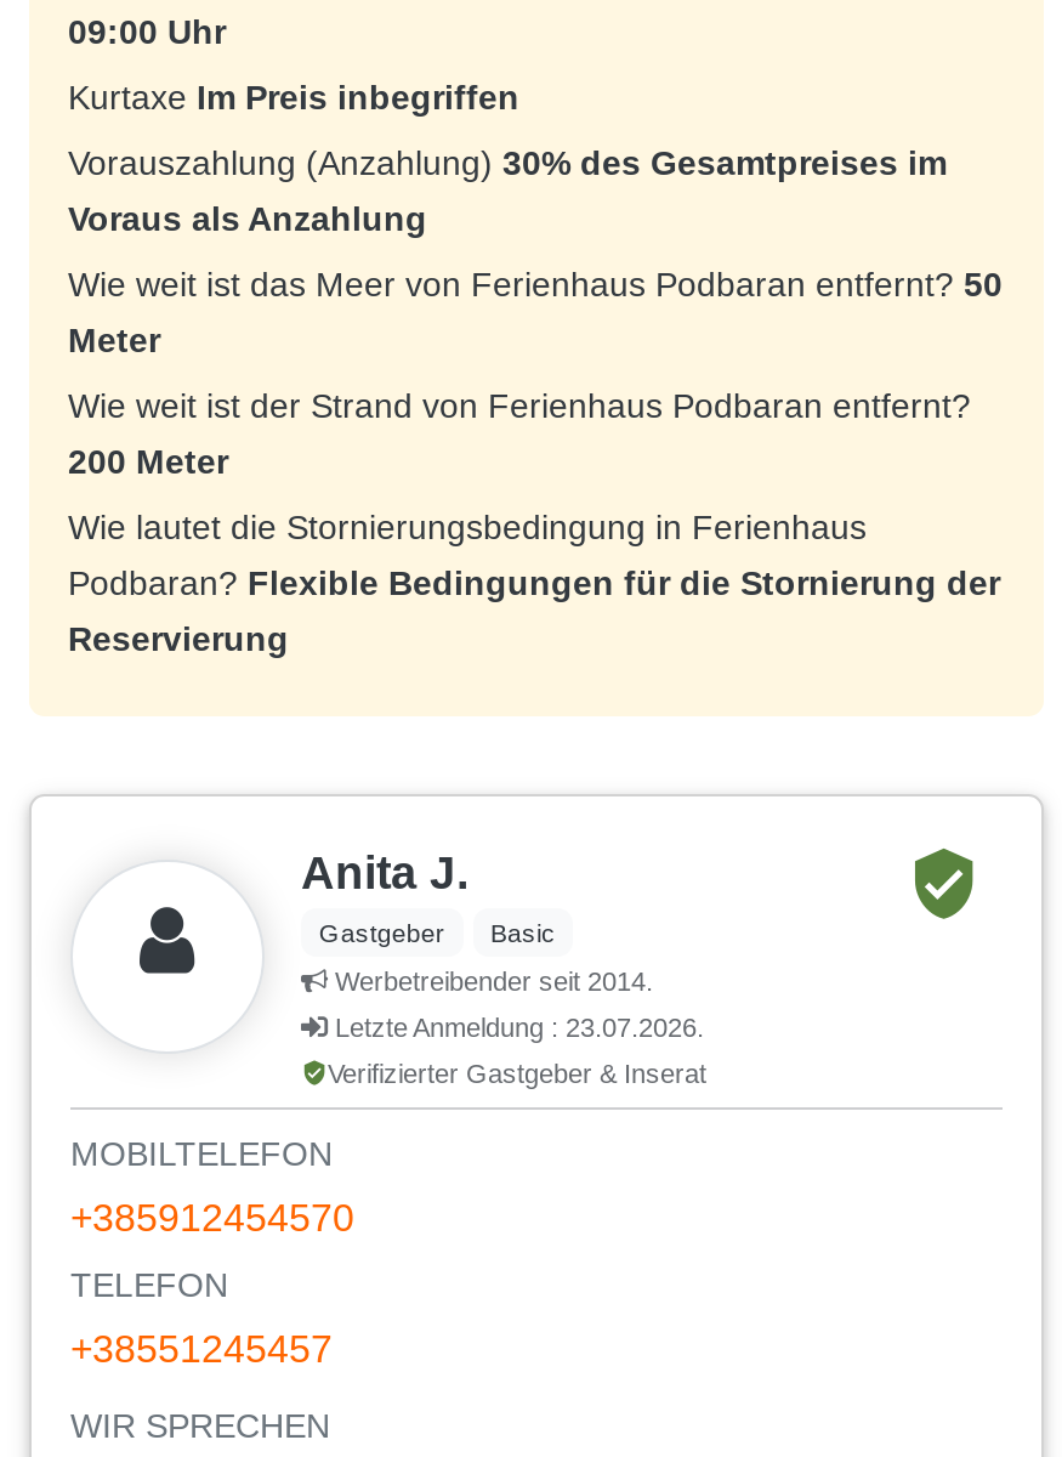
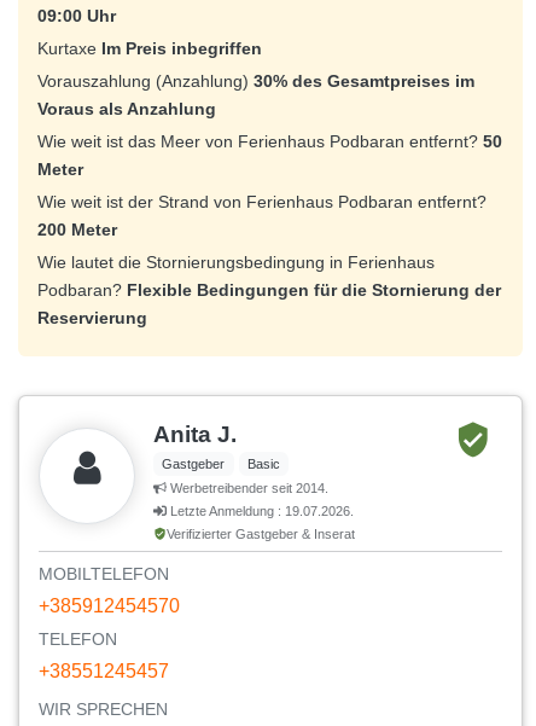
[328,1013,704,1042] Letzte Anmeldung : 23.07.2026. -> [167,504,354,518] Letzte Anmeldung : 19.07.2026.

